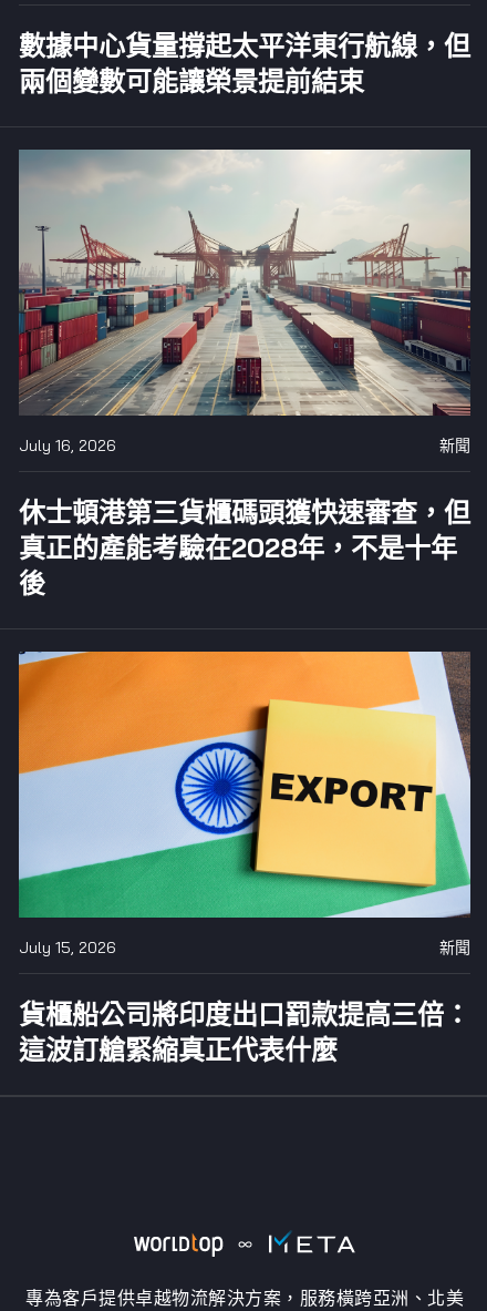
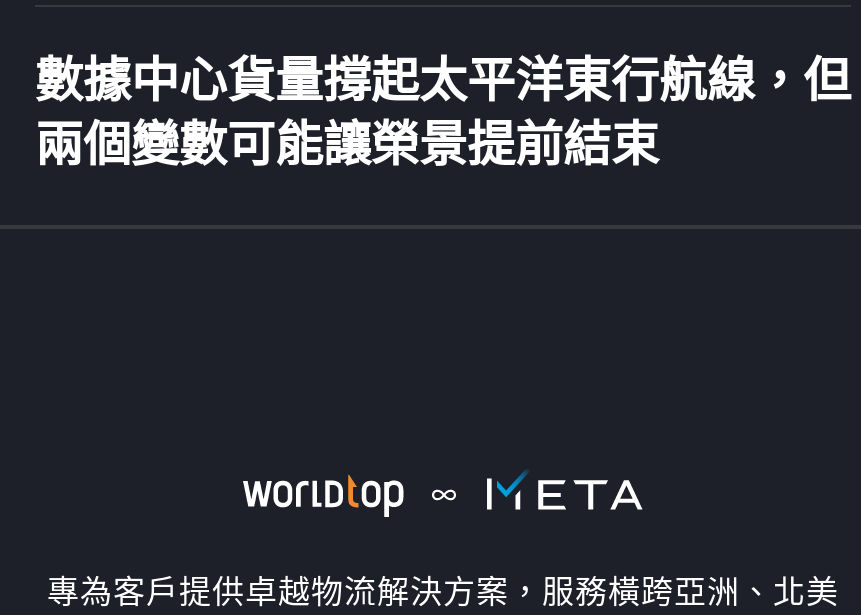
[18,148,472,600] [image] | July 16, 2026 | 新聞 | 休士頓港第三貨櫃碼頭獲快速審查，但 | 真正的產能考驗在2028年，不是十年 | 後 -> none
[18,651,472,1066] [image] | July 15, 2026 | 新聞 | 貨櫃船公司將印度出口罰款提高三倍： | 這波訂艙緊縮真正代表什麼 -> none

